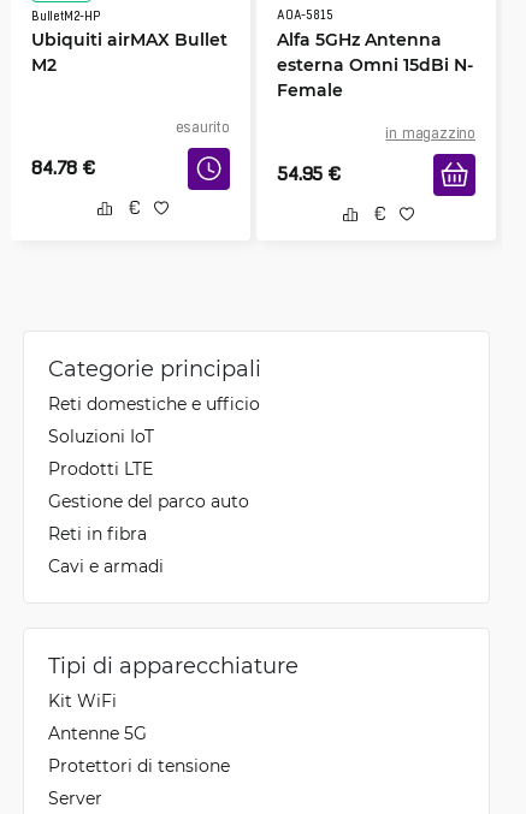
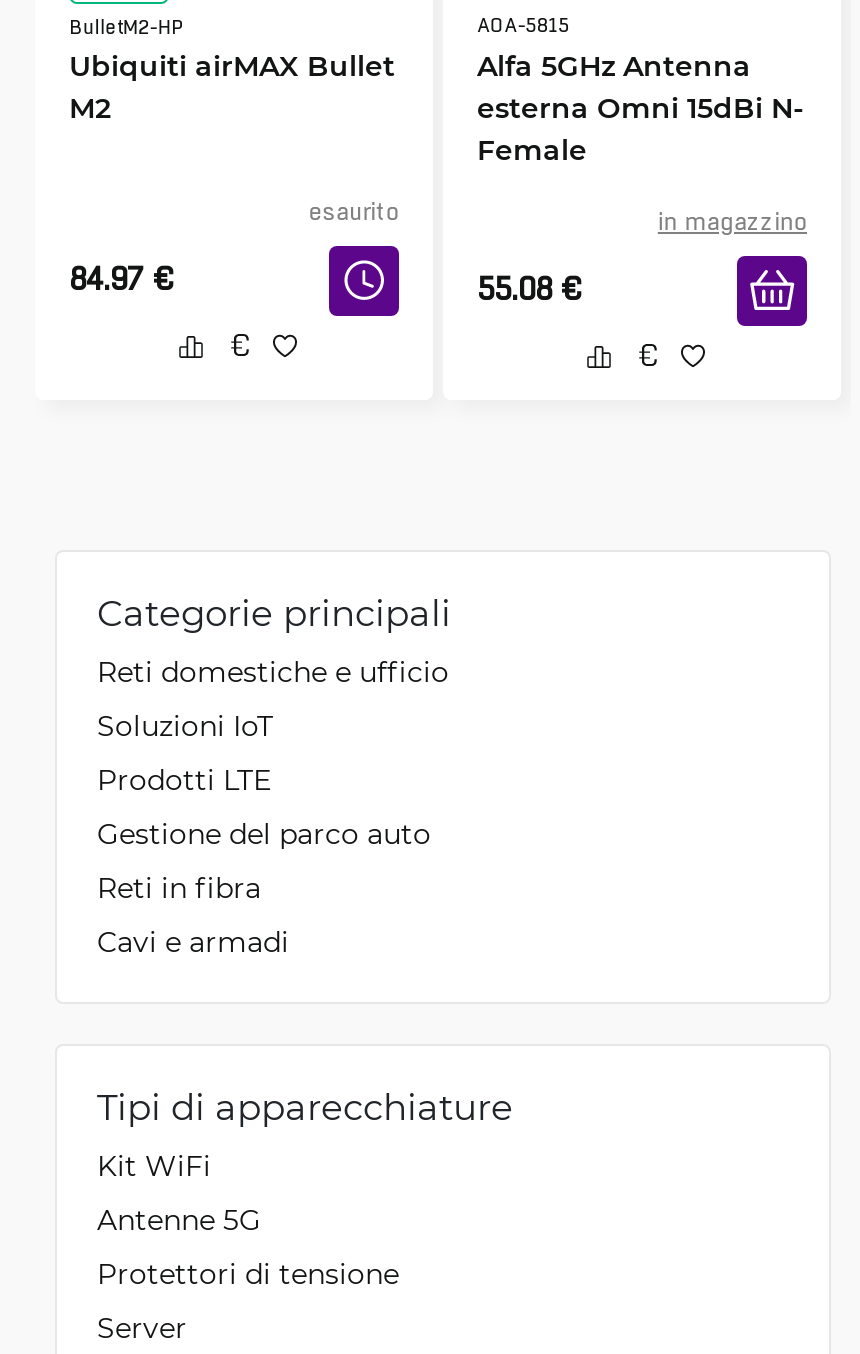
[31,156,94,179] 84.78 € -> [69,260,174,298] 84.97 €
[277,162,340,185] 54.95 € -> [477,270,582,308] 55.08 €

